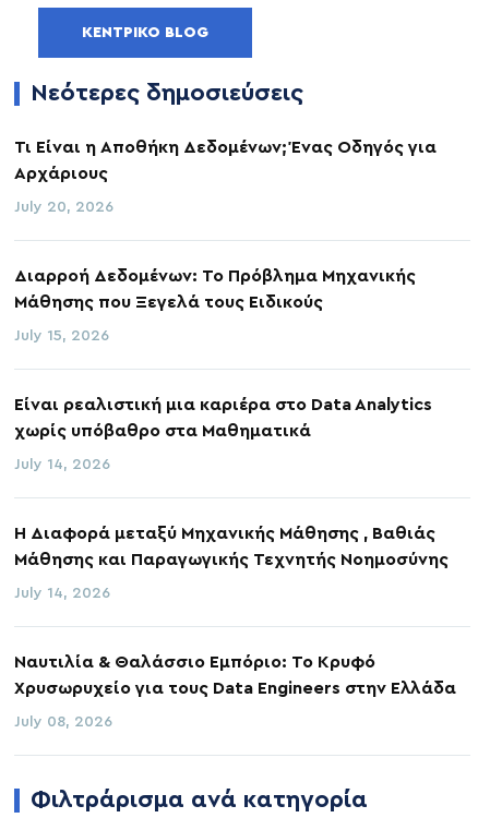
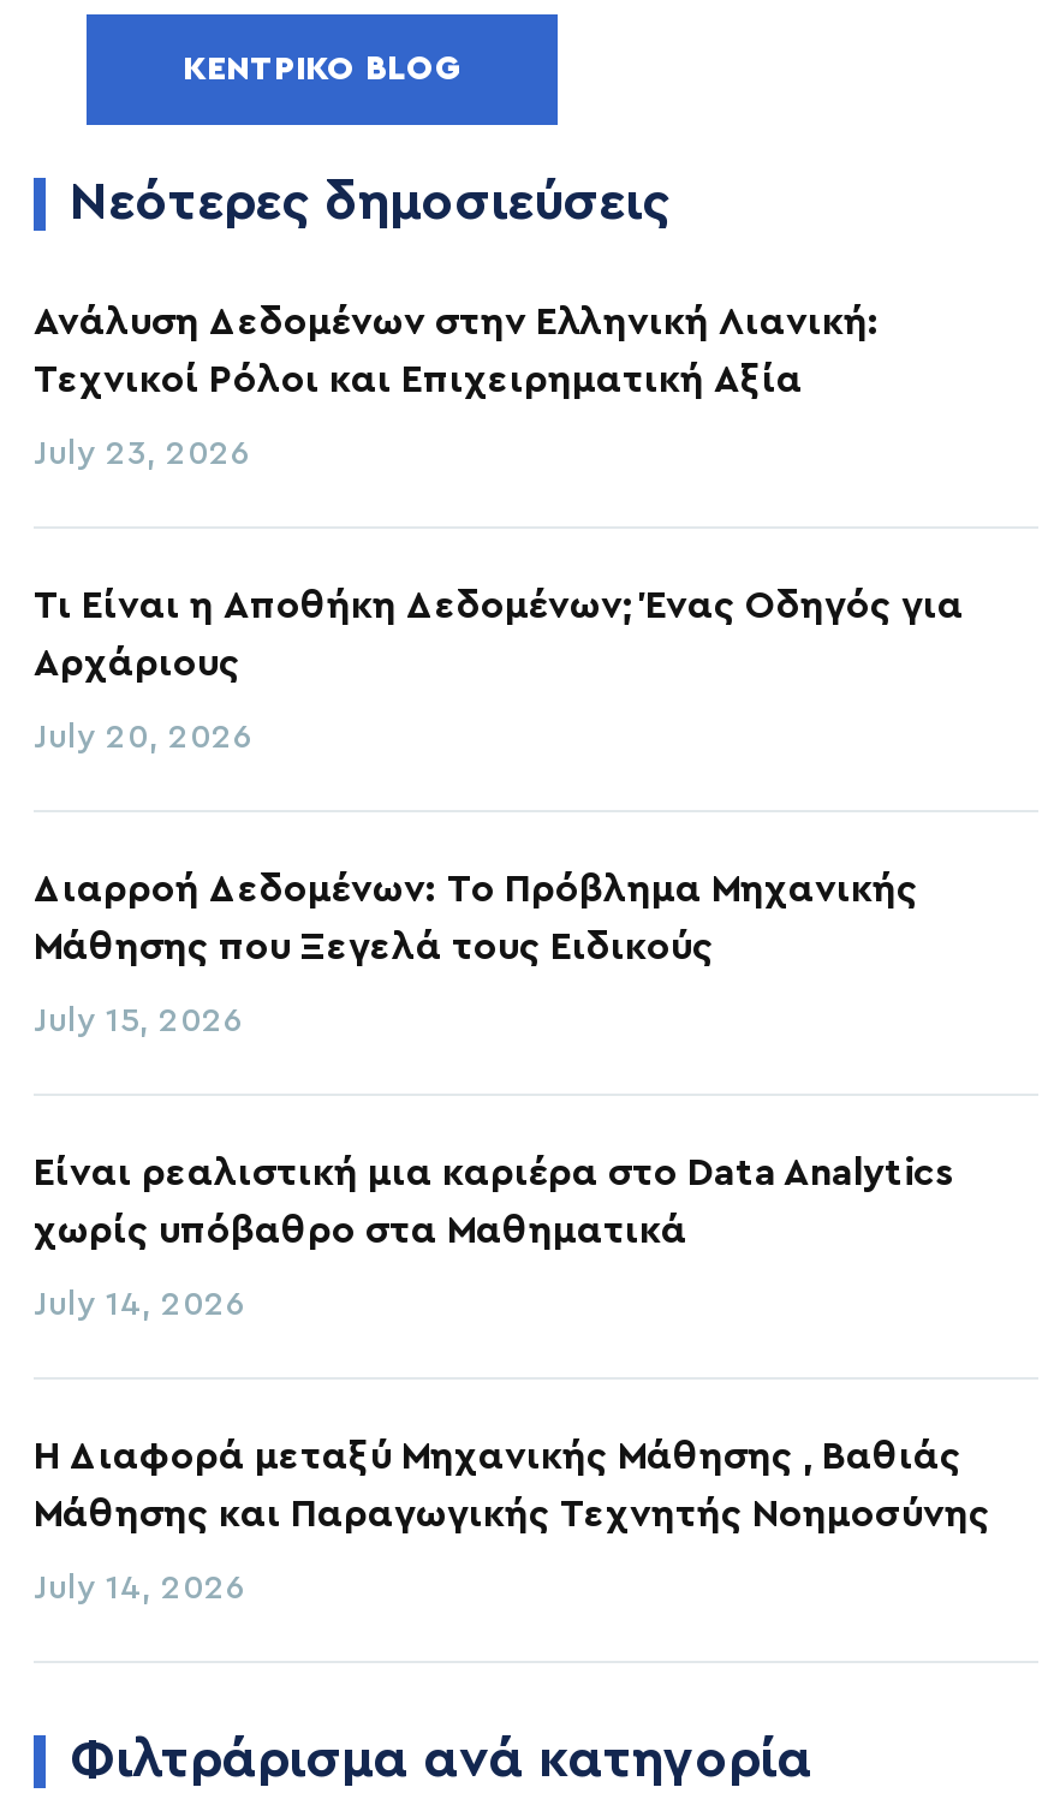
none -> [34,304,880,472] Ανάλυση Δεδομένων στην Ελληνική Λιανική: | Τεχνικοί Ρόλοι και Επιχειρηματική Αξία | July 23, 2026
moved [14,139,449,601] -> [34,587,990,1606]: Τι Είναι η Αποθήκη Δεδομένων; Ένας Οδηγός για | Αρχάριους | July 20, 2026 | ... | Μάθησης και Παραγωγικής Τεχνητής Νοημοσύνης | July 14, 2026
[14,654,456,730] Ναυτιλία & Θαλάσσιο Εμπόριο: Το Κρυφό | Χρυσωρυχείο για τους Data Engineers στην Ελλάδα | July 08, 2026 -> none

